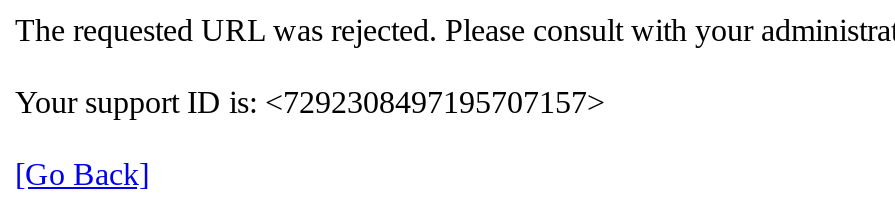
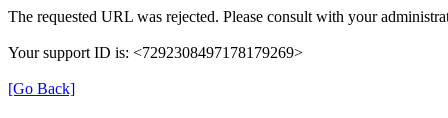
[15,85,605,119] Your support ID is: <7292308497195707157> -> [8,44,303,61] Your support ID is: <7292308497178179269>

